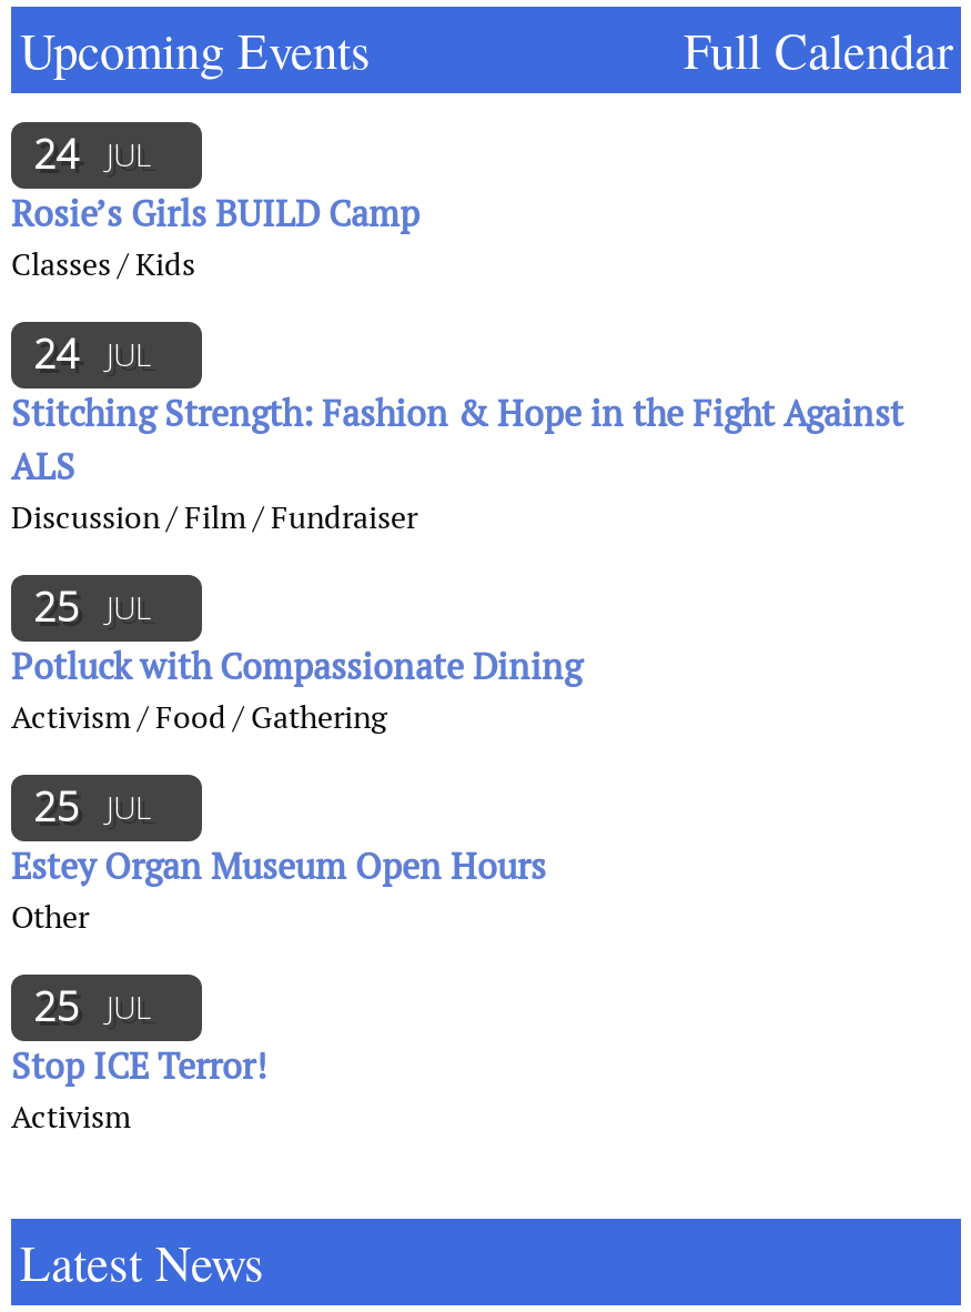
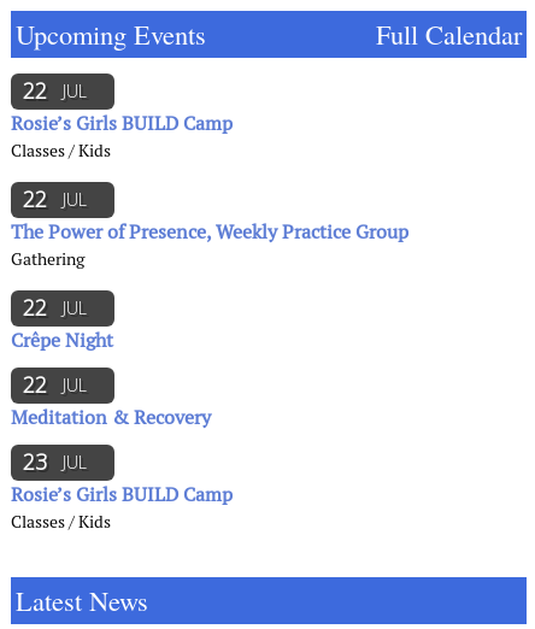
[33,128,151,181] 24 JUL -> [23,77,87,105] 22 JUL
[33,327,151,381] 24 JUL -> [23,185,87,214] 22 JUL
[11,392,903,538] Stitching Strength: Fashion & Hope in the Fight Against | ALS | Discussion / Film / Fundraiser -> [11,220,408,271] The Power of Presence, Weekly Practice Group | Gathering
[33,581,151,634] 25 JUL -> [23,293,87,322] 22 JUL
[11,645,581,738] Potluck with Compassionate Dining | Activism / Food / Gathering -> [11,328,113,354] Crêpe Night
[33,780,151,834] 25 JUL -> [23,371,87,399] 22 JUL
[11,845,546,938] Estey Organ Museum Open Hours | Other -> [11,405,211,431] Meditation & Recovery
[33,980,151,1033] 25 JUL -> [23,448,87,477] 23 JUL
[11,1044,266,1138] Stop ICE Terror! | Activism -> [11,483,233,533] Rosie’s Girls BUILD Camp | Classes / Kids

